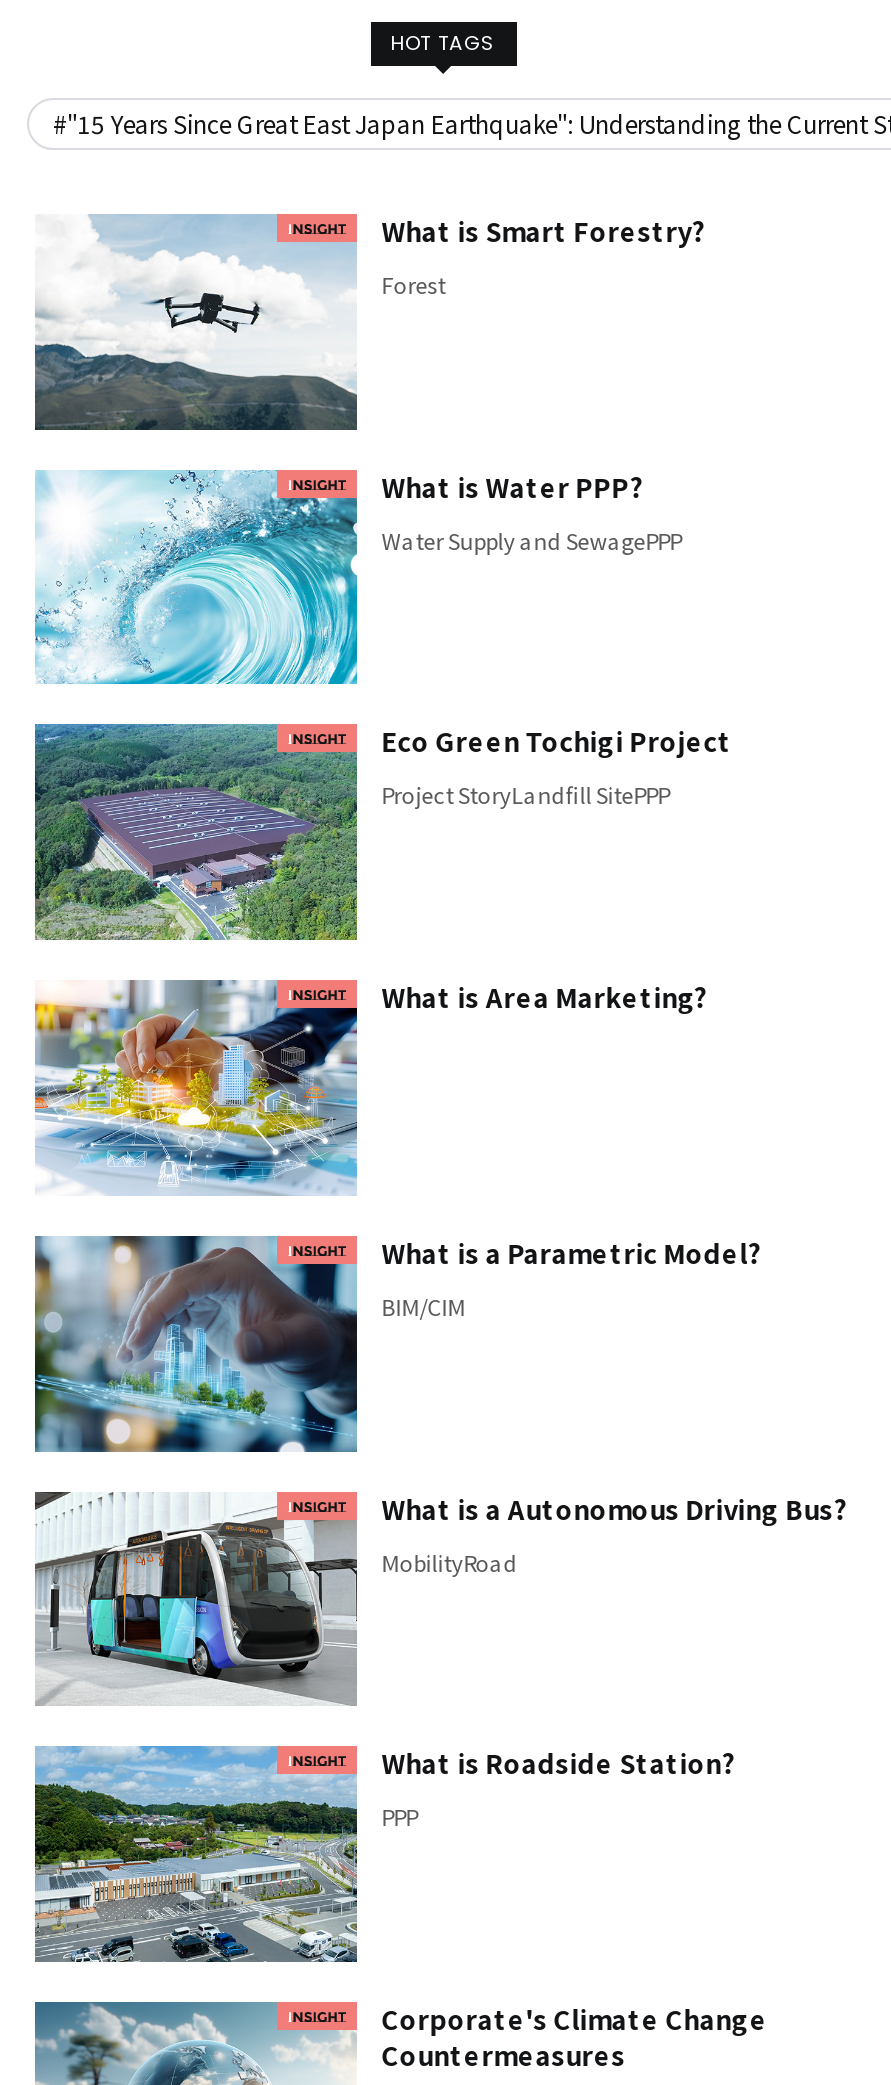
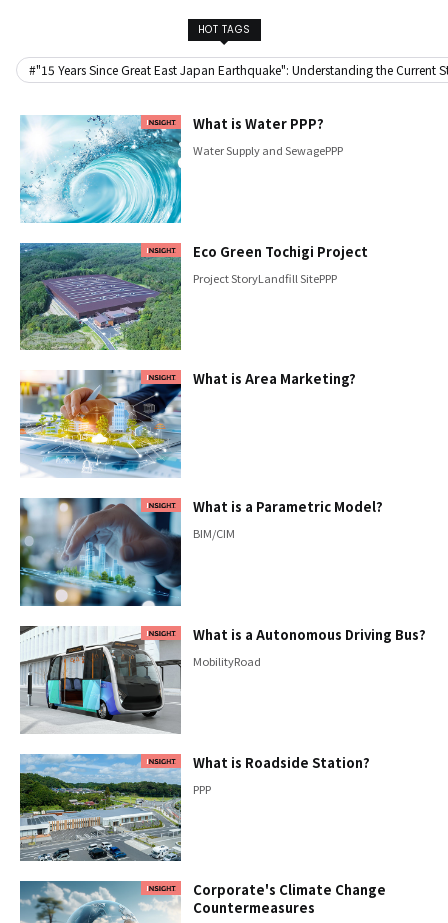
[33,212,706,432] [image] | What is Smart Forestry? | Forest -> none

